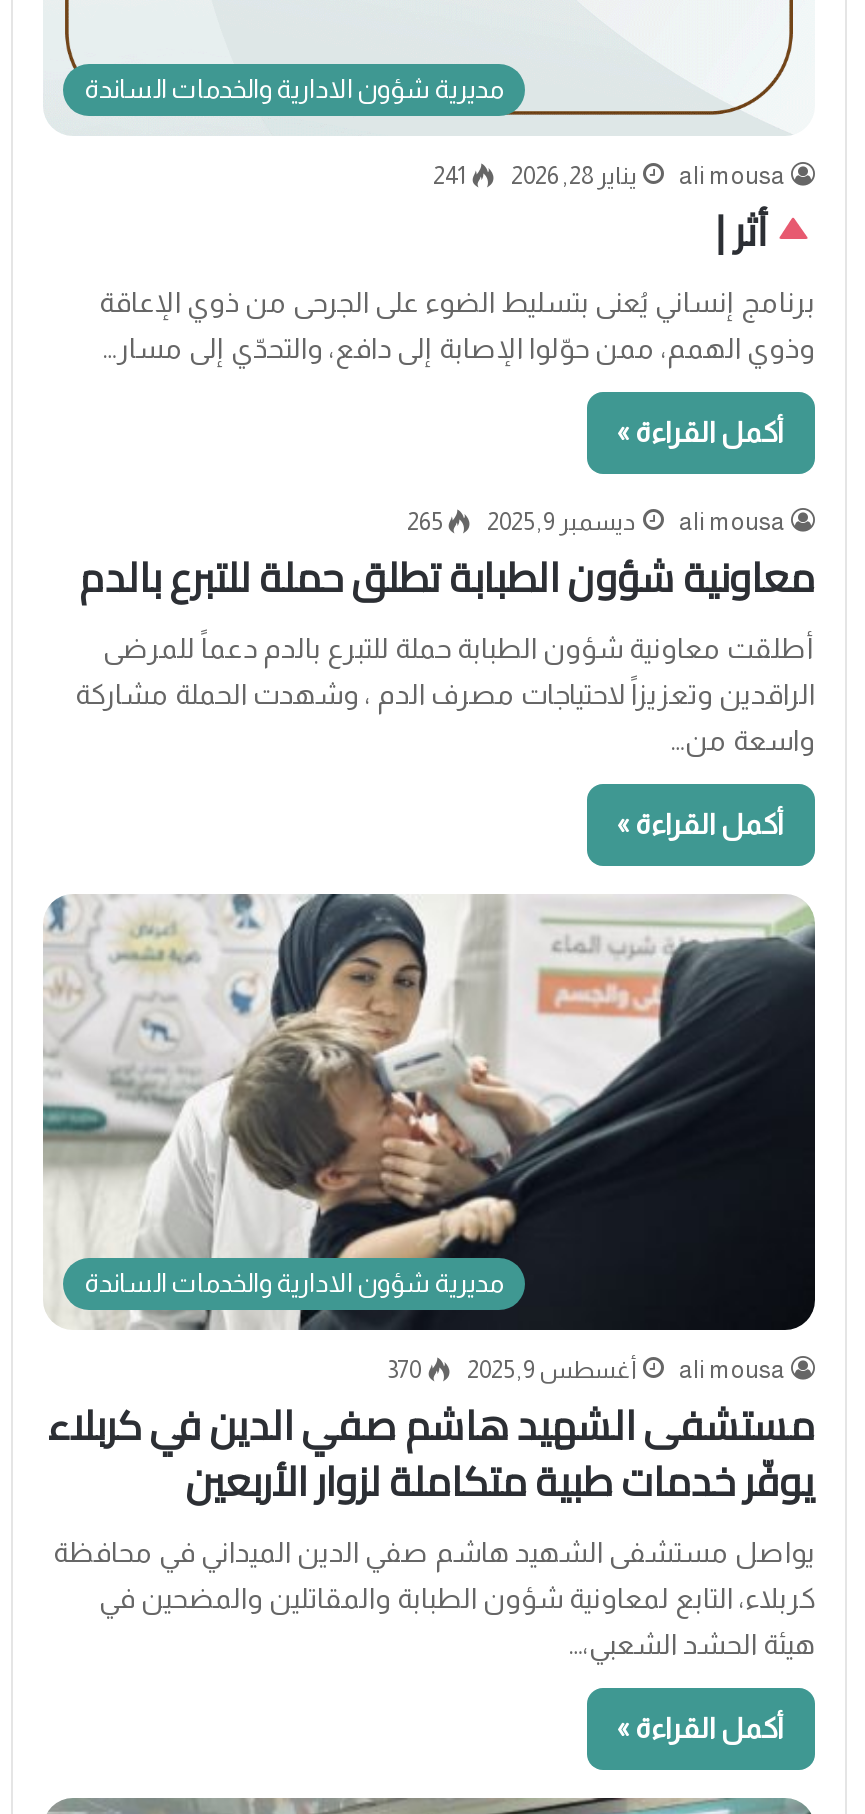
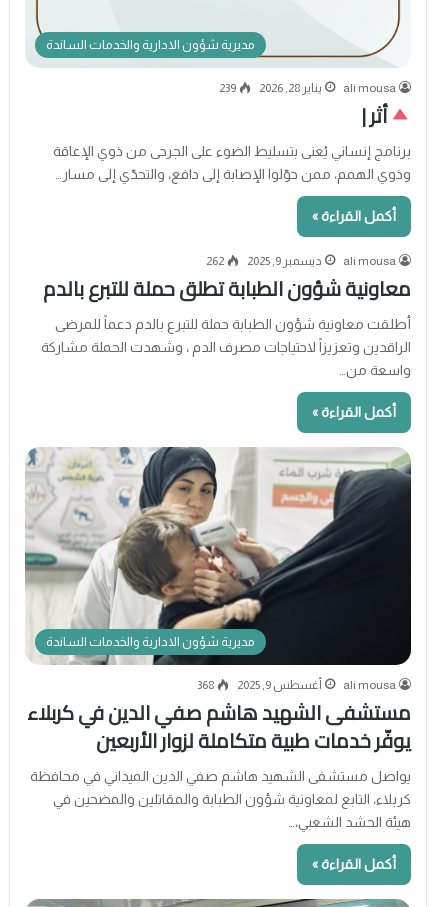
[433,163,465,191] 241 -> [219,81,236,95] 239
[407,509,441,537] 265 -> [206,254,224,268] 262
[387,1356,421,1384] 370 -> [197,678,214,692] 368

